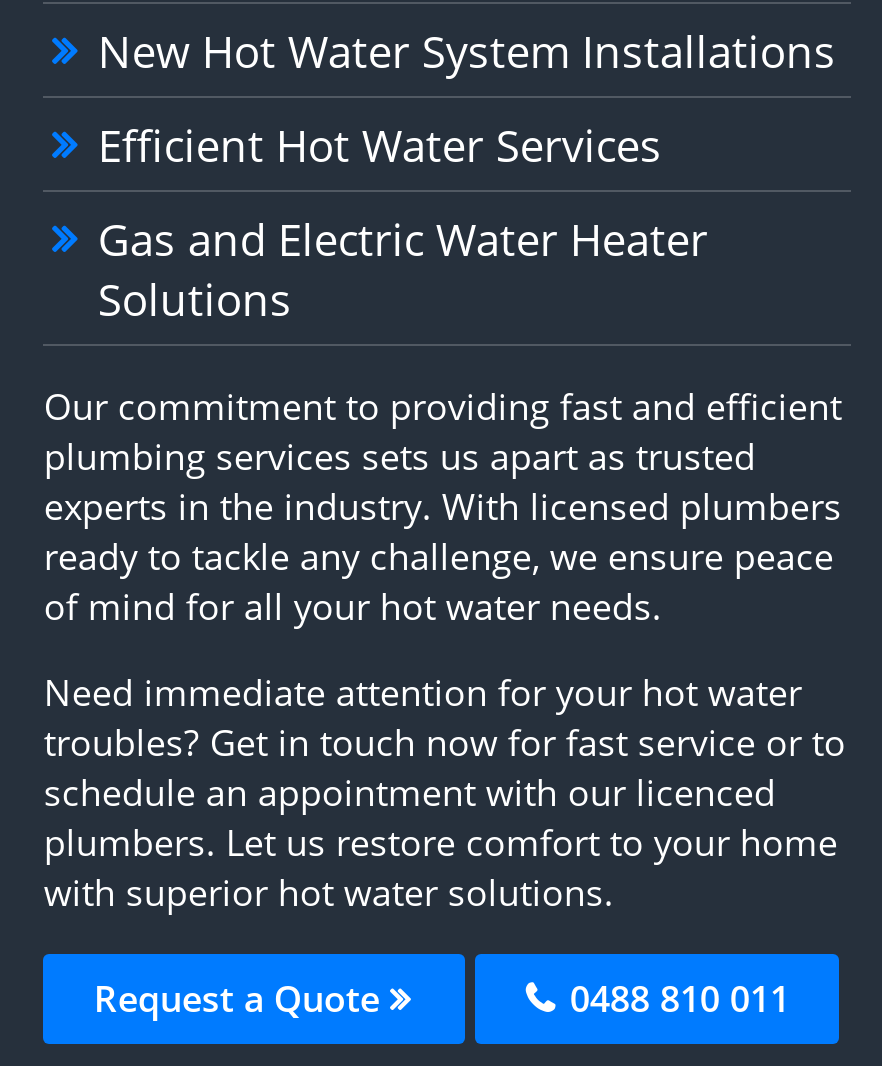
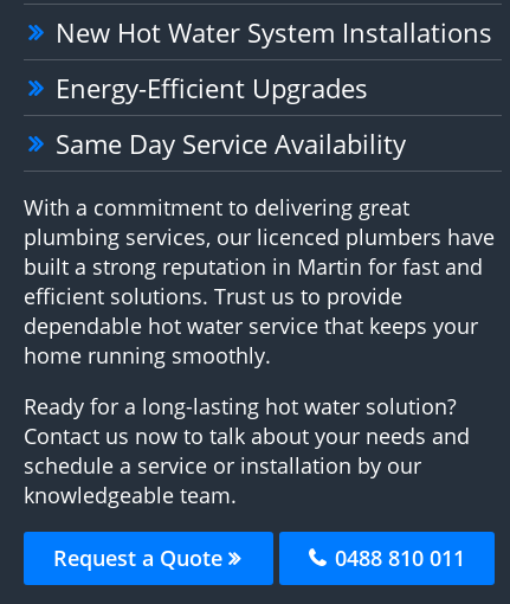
[98,114,662,174] Efficient Hot Water Services -> [56,69,368,105] Energy-Efficient Upgrades
[98,208,708,328] Gas and Electric Water Heater | Solutions -> [56,125,406,161] Same Day Service Availability
[44,382,842,630] Our commitment to providing fast and efficient | plumbing services sets us apart as trusted | experts in the industry. With licensed plumbers | ready to tackle any challenge, we ensure peace | of mind for all your hot water needs. -> [24,193,495,369] With a commitment to delivering great | plumbing services, our licenced plumbers have | built a strong reputation in Martin for fast and | efficient solutions. Trust us to provide | dependable hot water service that keeps your | home running smoothly.
[44,668,846,916] Need immediate attention for your hot water | troubles? Get in touch now for fast service or to | schedule an appointment with our licenced | plumbers. Let us restore comfort to your home | with superior hot water solutions. -> [24,392,470,509] Ready for a long-lasting hot water solution? | Contact us now to talk about your needs and | schedule a service or installation by our | knowledgeable team.

